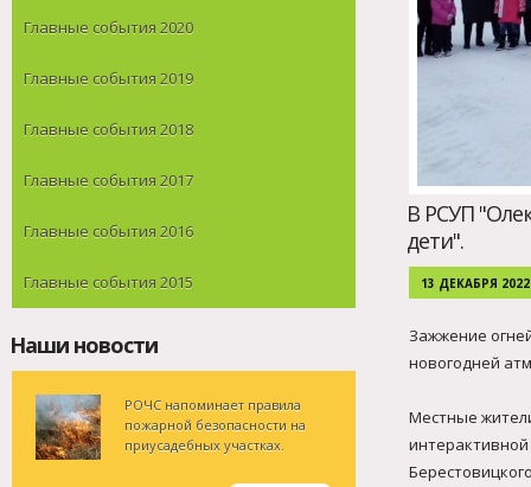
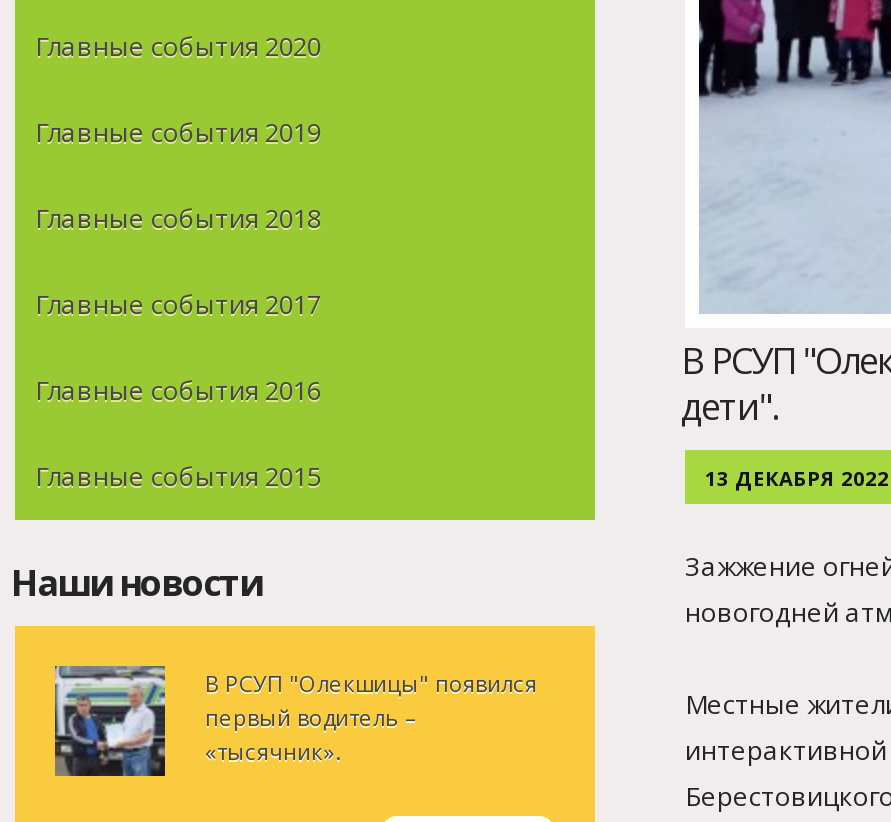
[34,395,306,461] [image] | РОЧС напоминает правила | пожарной безопасности на | приусадебных участках. -> [55,666,537,778] [image] | В РСУП "Олекшицы" появился | первый водитель – | «тысячник».

